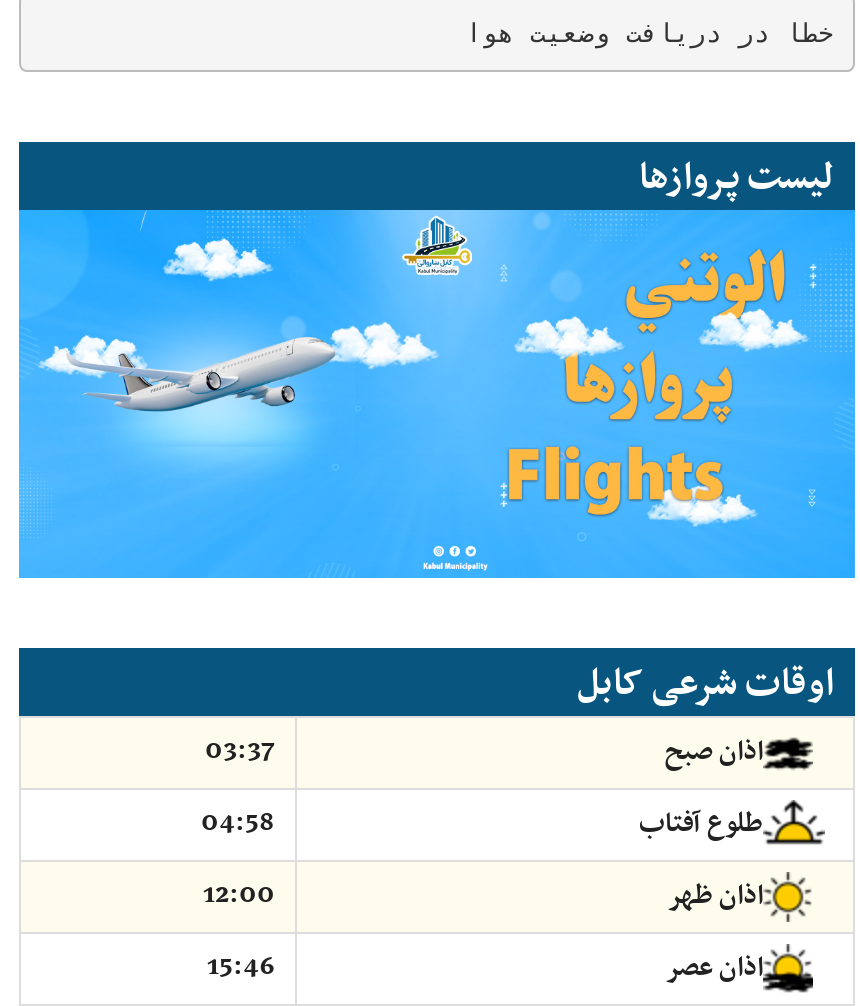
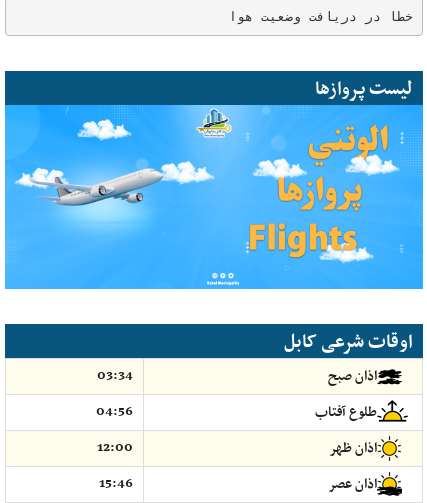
[205,726,275,772] 03:37 -> [97,363,133,386] 03:34
[201,798,275,844] 04:58 -> [96,399,133,422] 04:56

